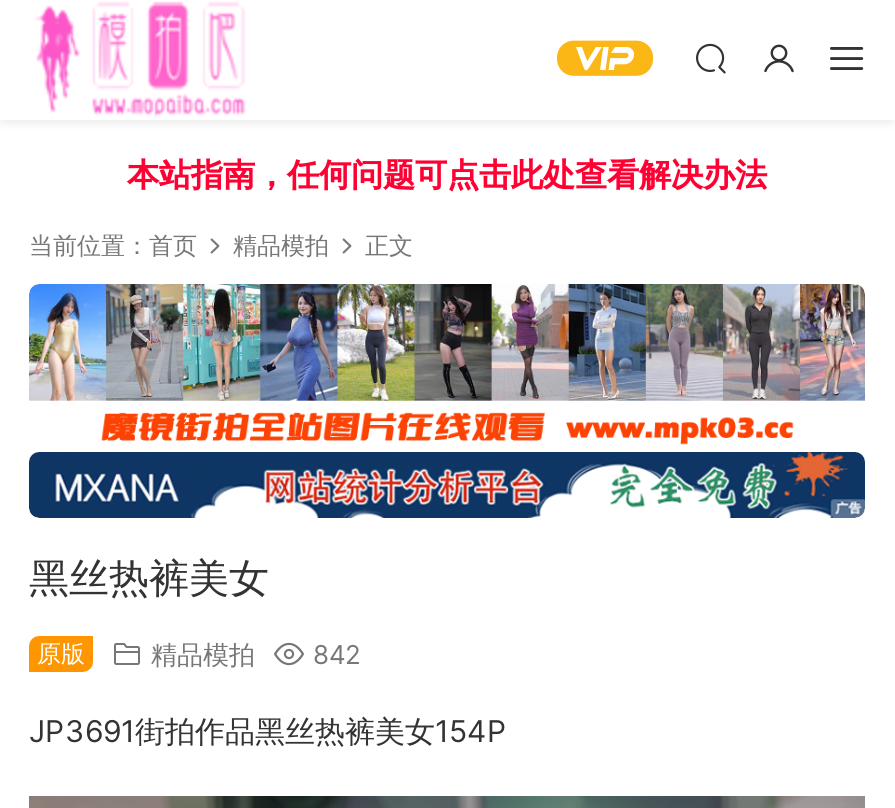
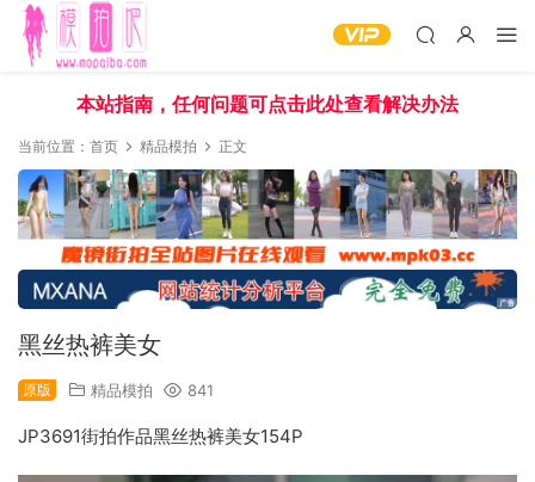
[151,637,361,669] 精品模拍 842 -> [91,380,214,399] 精品模拍 841

